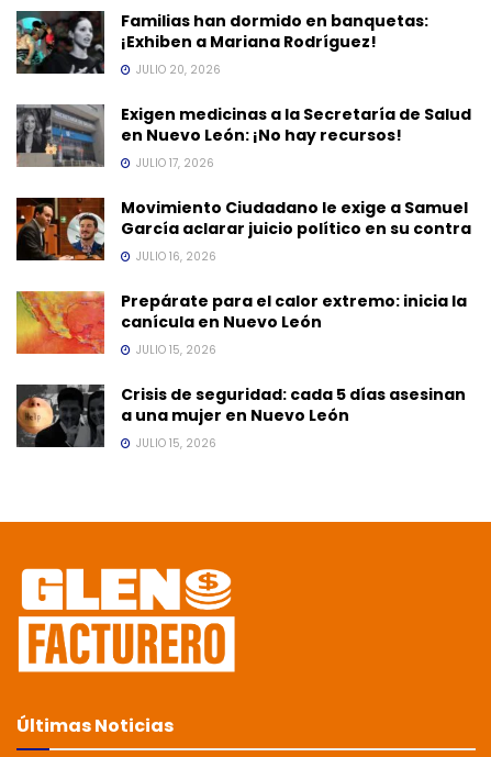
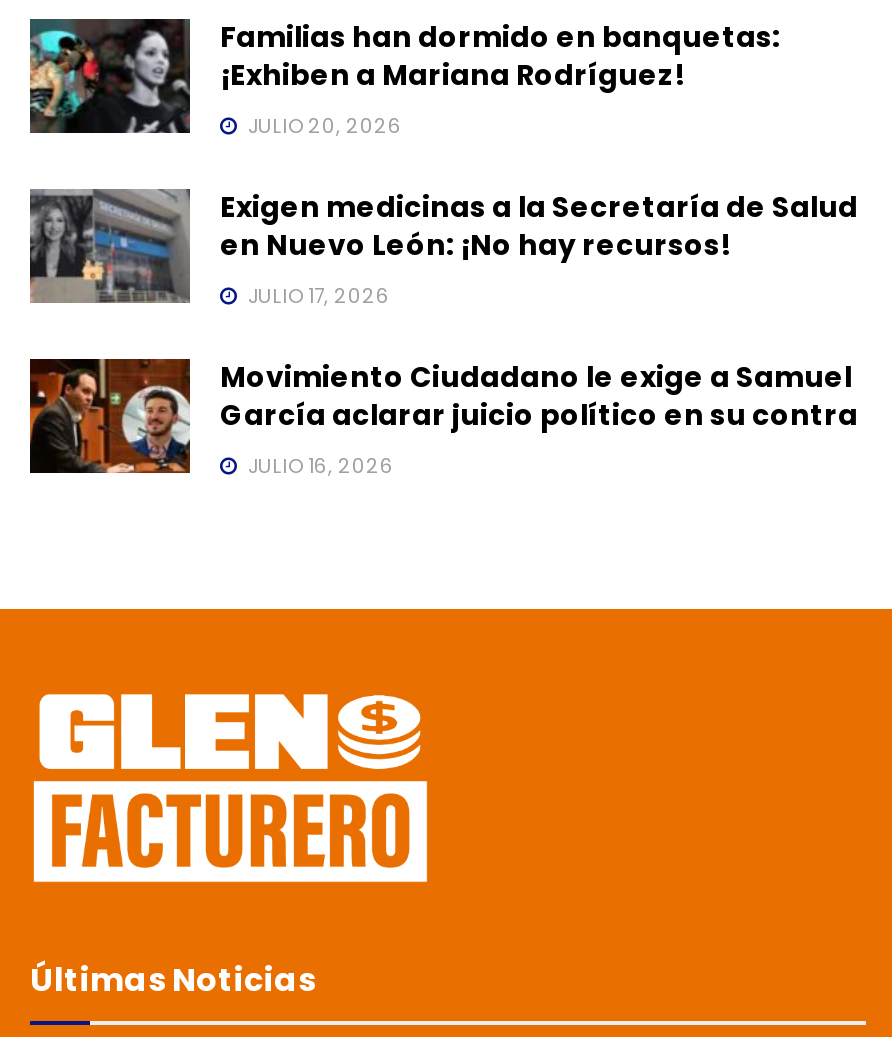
[15,290,467,452] [image] | Prepárate para el calor extremo: inicia la | canícula en Nuevo León | JULIO 15, 2026 | Crisis de seguridad: cada 5 días asesinan | a una mujer en Nuevo León | JULIO 15, 2026 -> none
[16,385,105,448] [image] -> none

